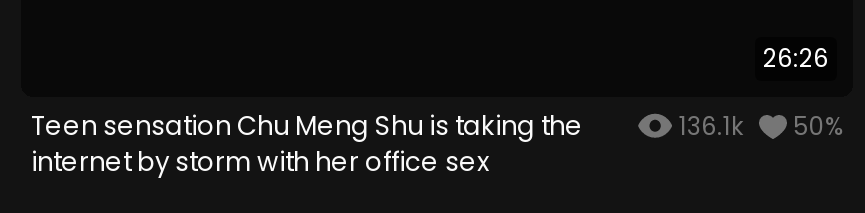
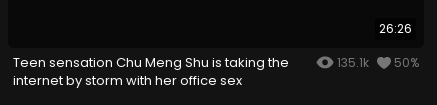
[673,108,843,142] 136.1k 50% -> [334,53,419,70] 135.1k 50%

